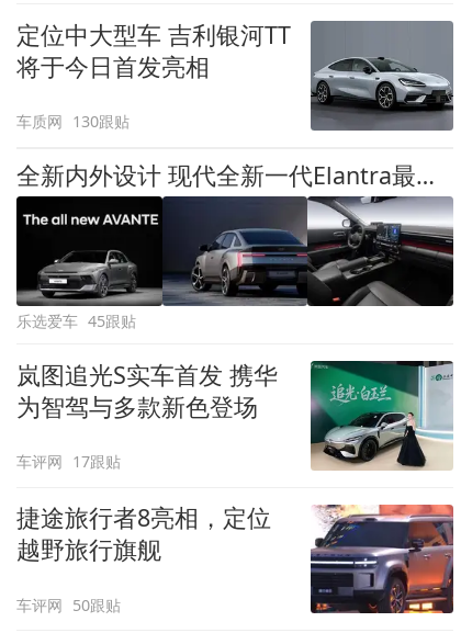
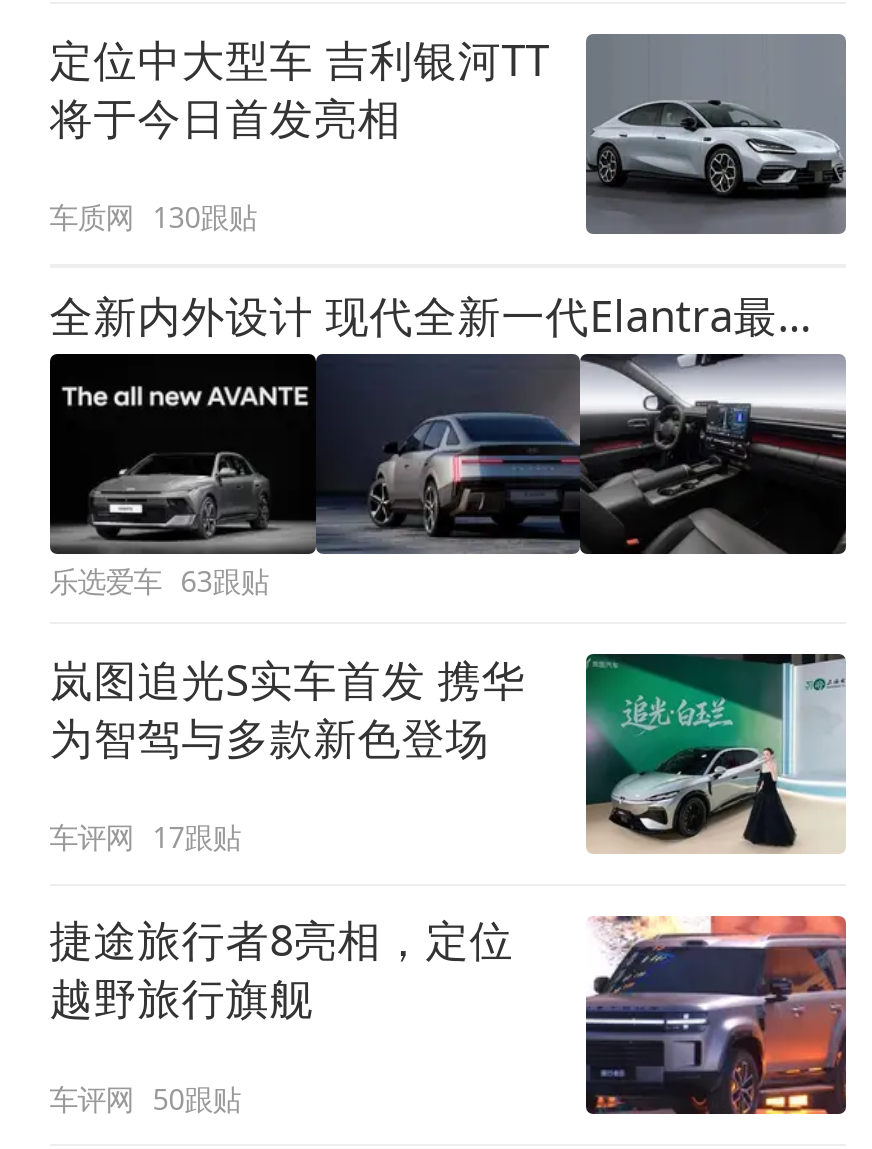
[16,311,136,332] 乐选爱车 45跟贴 -> [49,563,269,601] 乐选爱车 63跟贴

